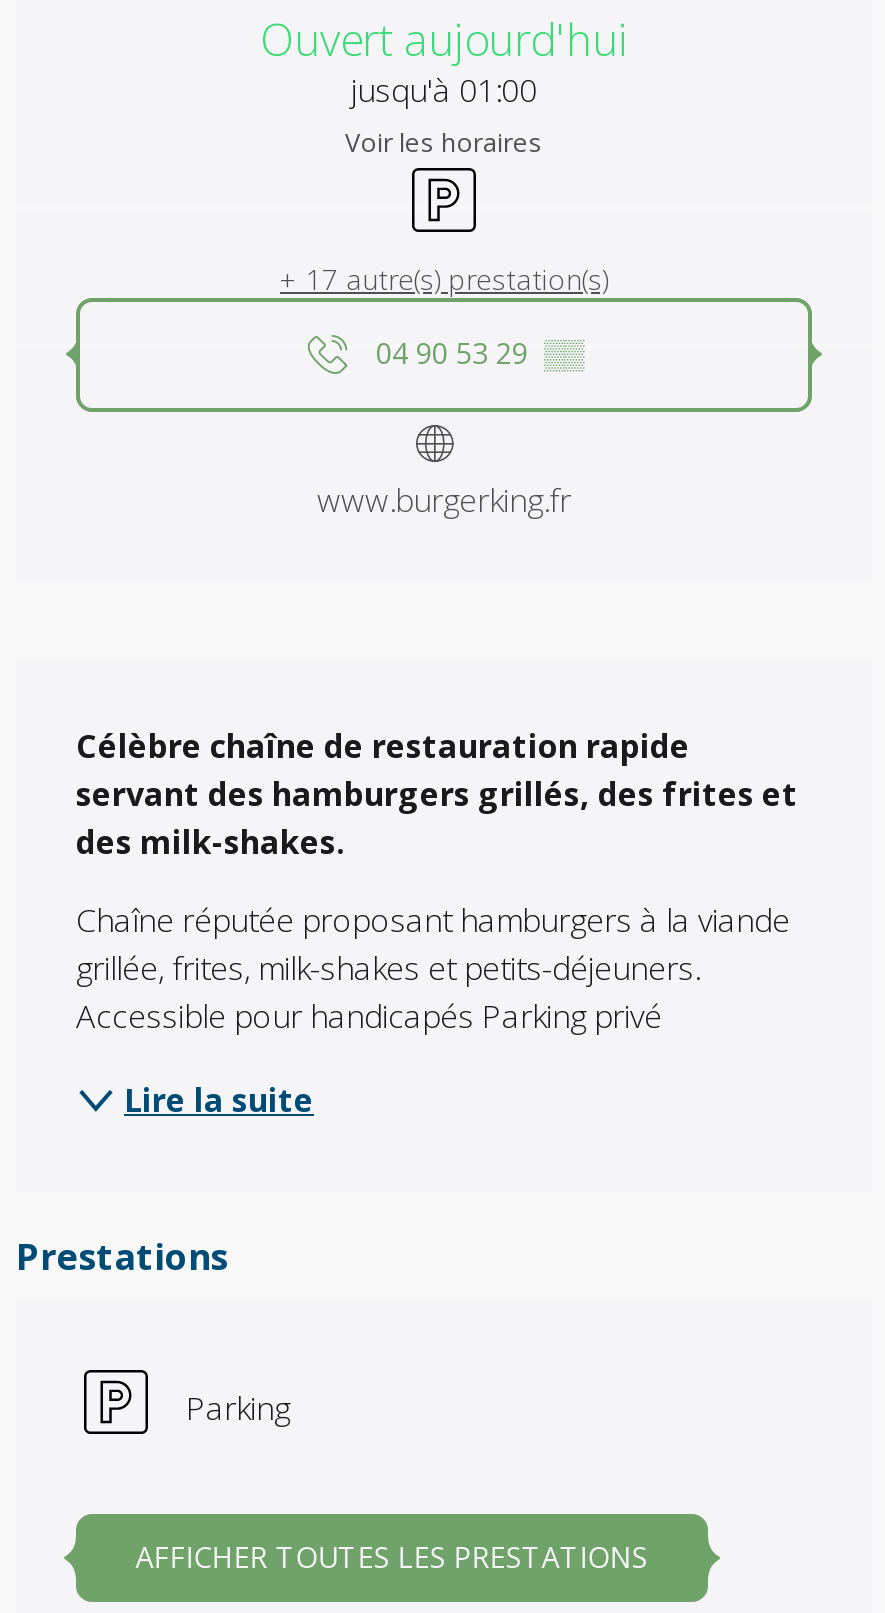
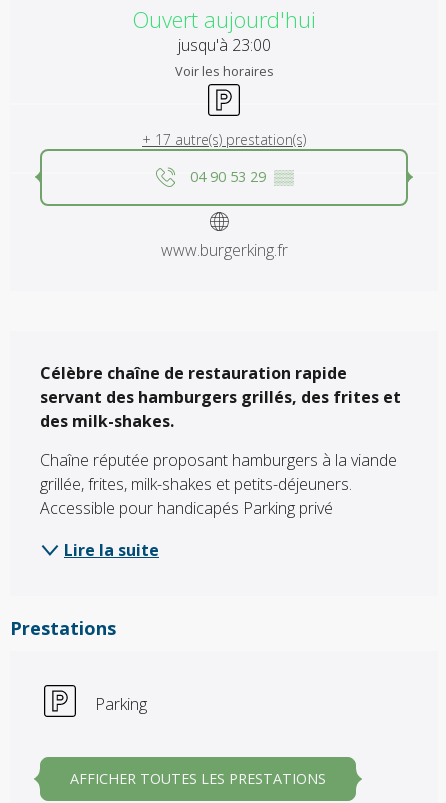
[351,69,537,113] jusqu'à 01:00 -> [177,34,270,56] jusqu'à 23:00

